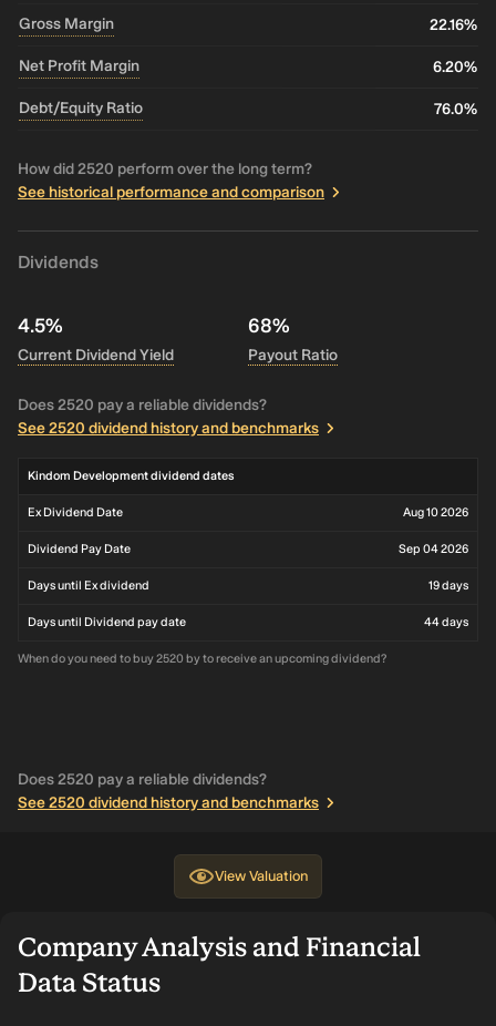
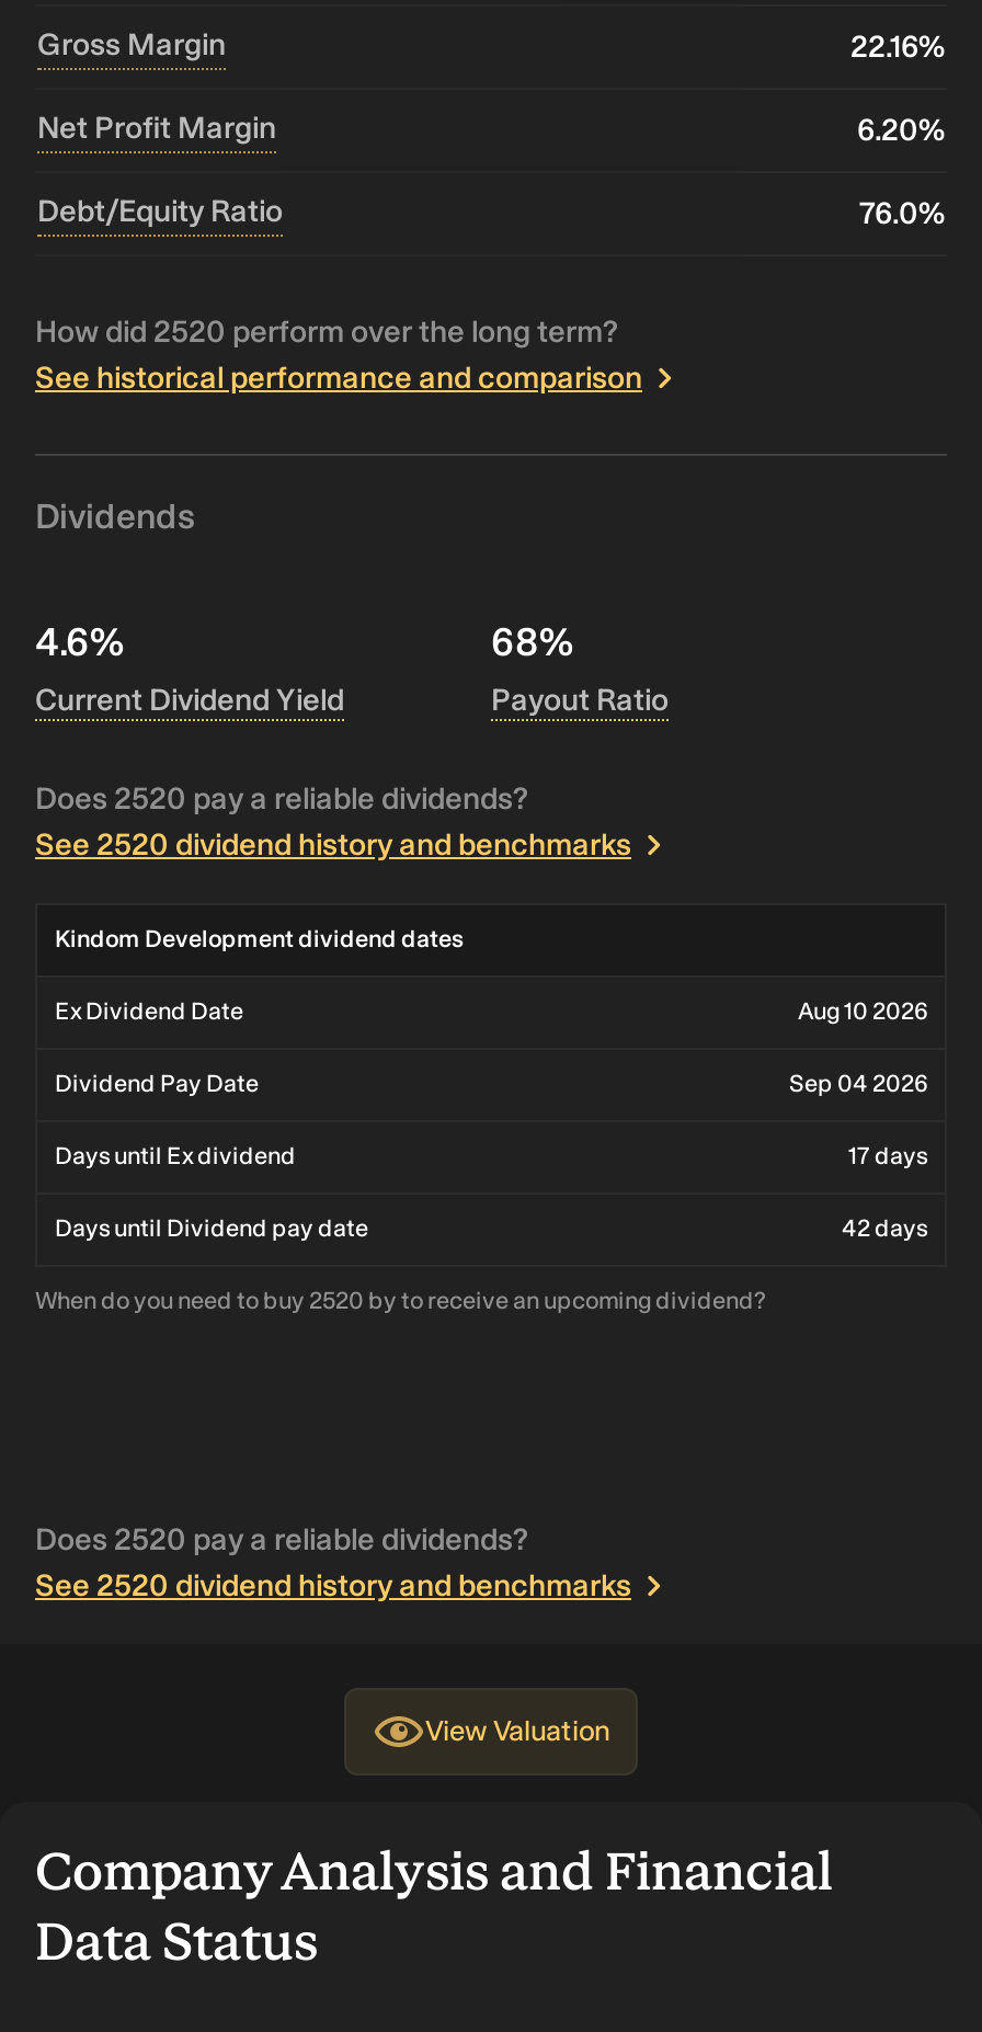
[18,313,63,338] 4.5% -> [35,617,125,666] 4.6%
[428,578,468,592] 19 days -> [848,1141,927,1170] 17 days
[424,615,468,629] 44 days -> [842,1214,927,1242] 42 days

